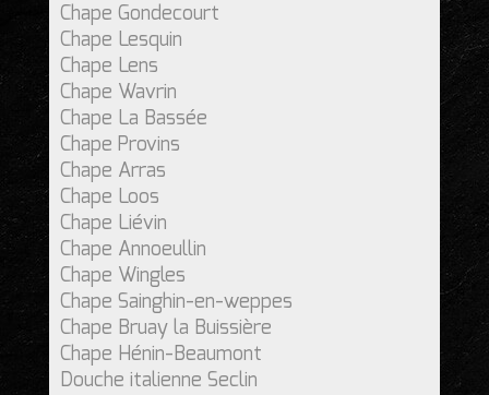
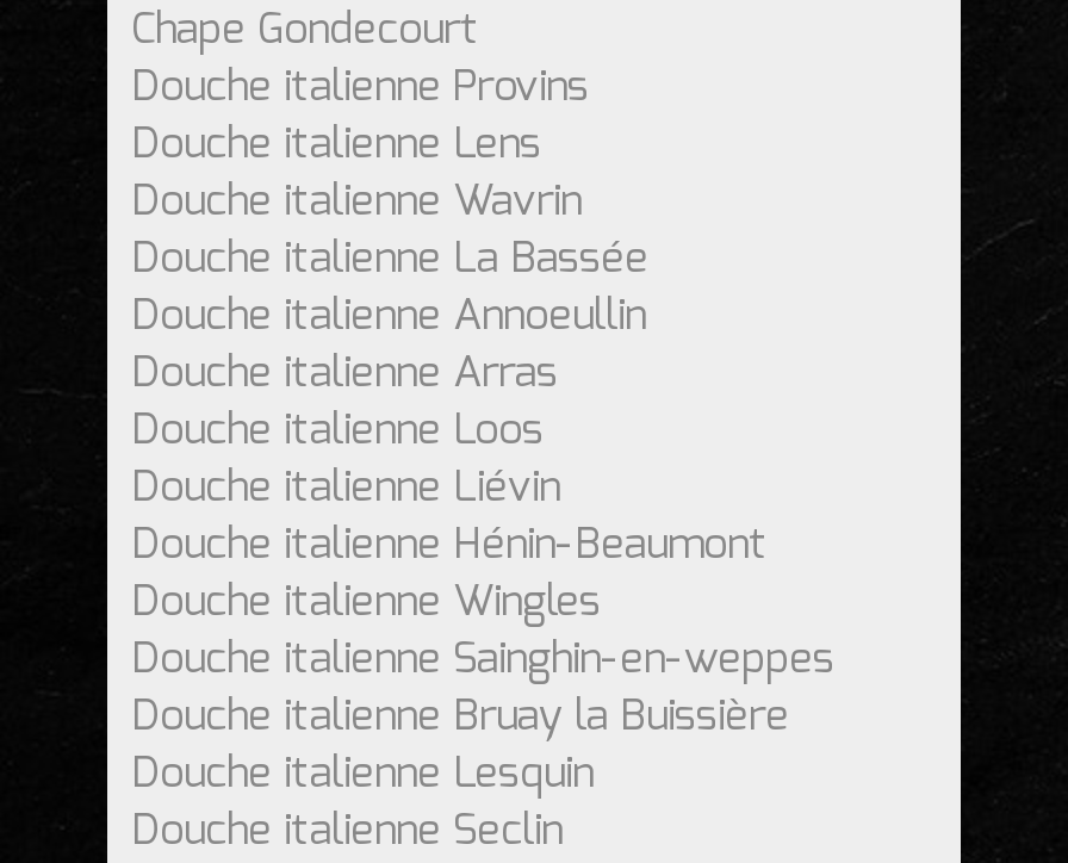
[60,31,293,364] Chape Lesquin | Chape Lens | Chape Wavrin | Chape La Bassée | Chape Provins | Chape Arras | Chape Loos | Chape Liévin | Chape Annoeullin | Chape Wingles | Chape Sainghin-en-weppes | Chape Bruay la Buissière | Chape Hénin-Beaumont -> [131,67,834,796] Douche italienne Provins | Douche italienne Lens | Douche italienne Wavrin | Douche italienne La Bassée | Douche italienne Annoeullin | Douche italienne Arras | Douche italienne Loos | Douche italienne Liévin | Douche italienne Hénin-Beaumont | Douche italienne Wingles | Douche italienne Sainghin-en-weppes | Douche italienne Bruay la Buissière | Douche italienne Lesquin

